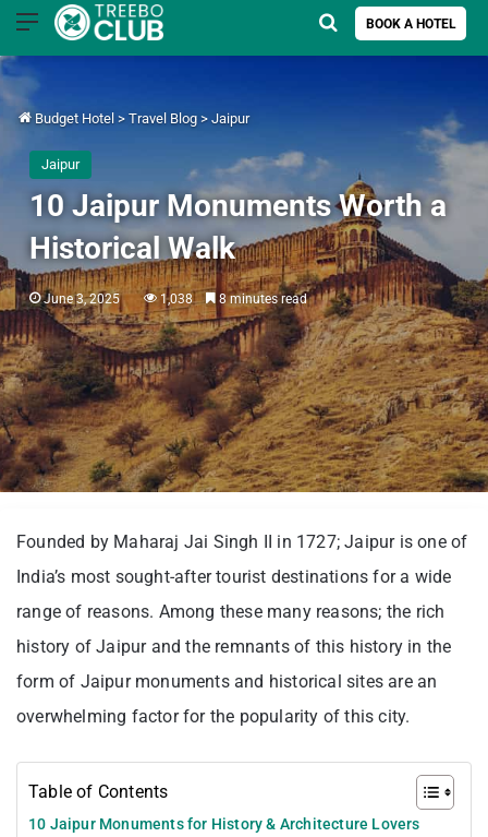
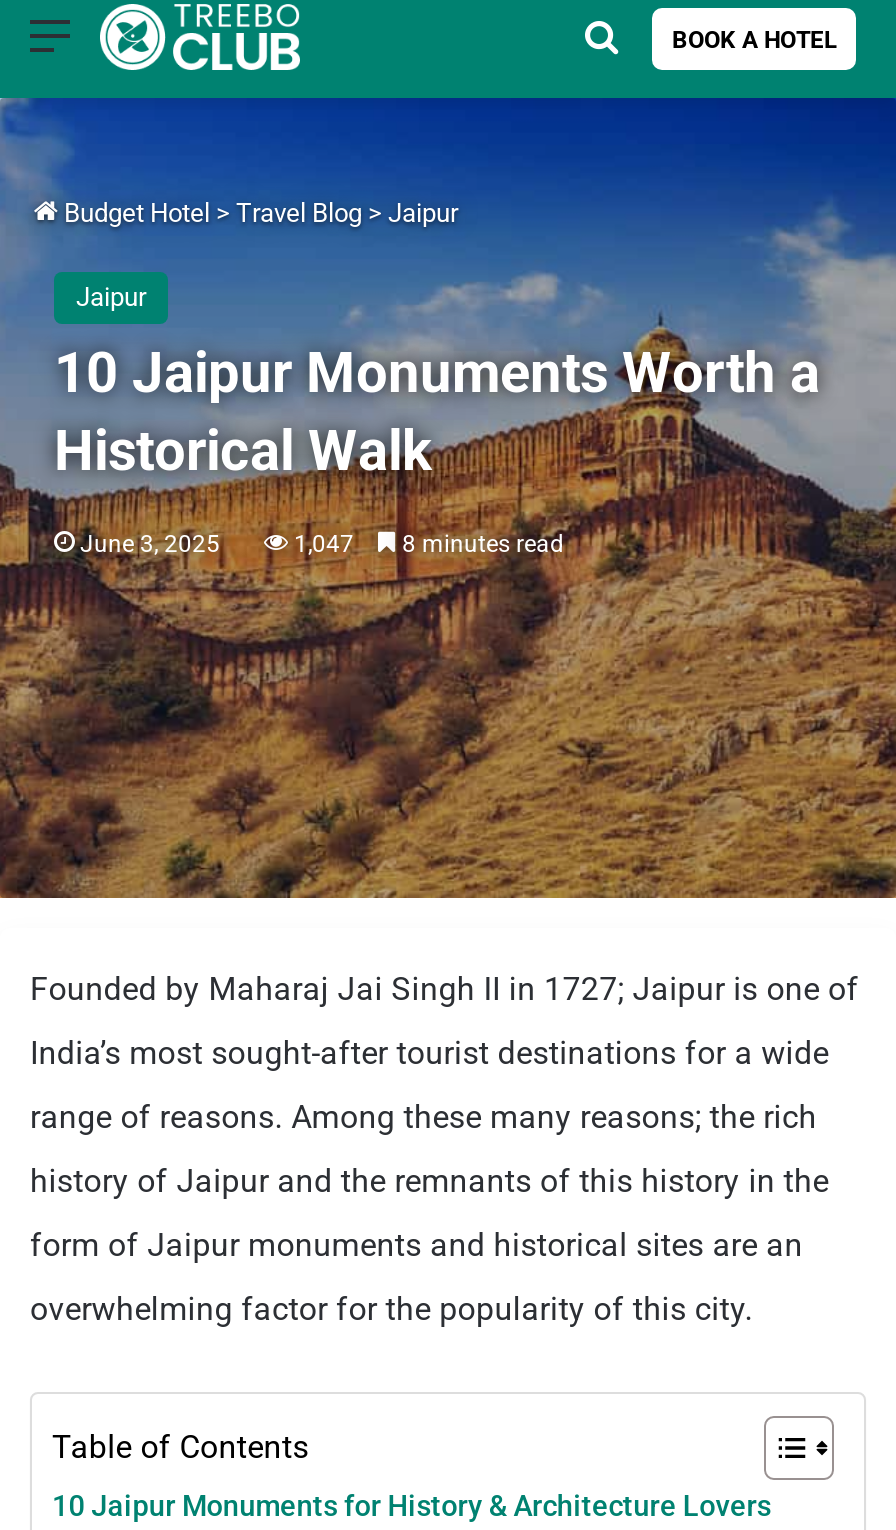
[157,291,307,306] 1,038 8 minutes read -> [288,529,564,557] 1,047 8 minutes read

